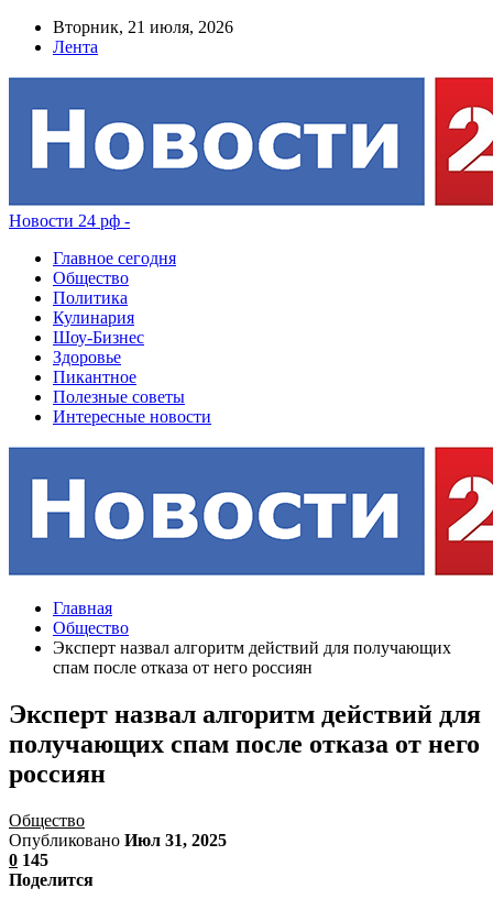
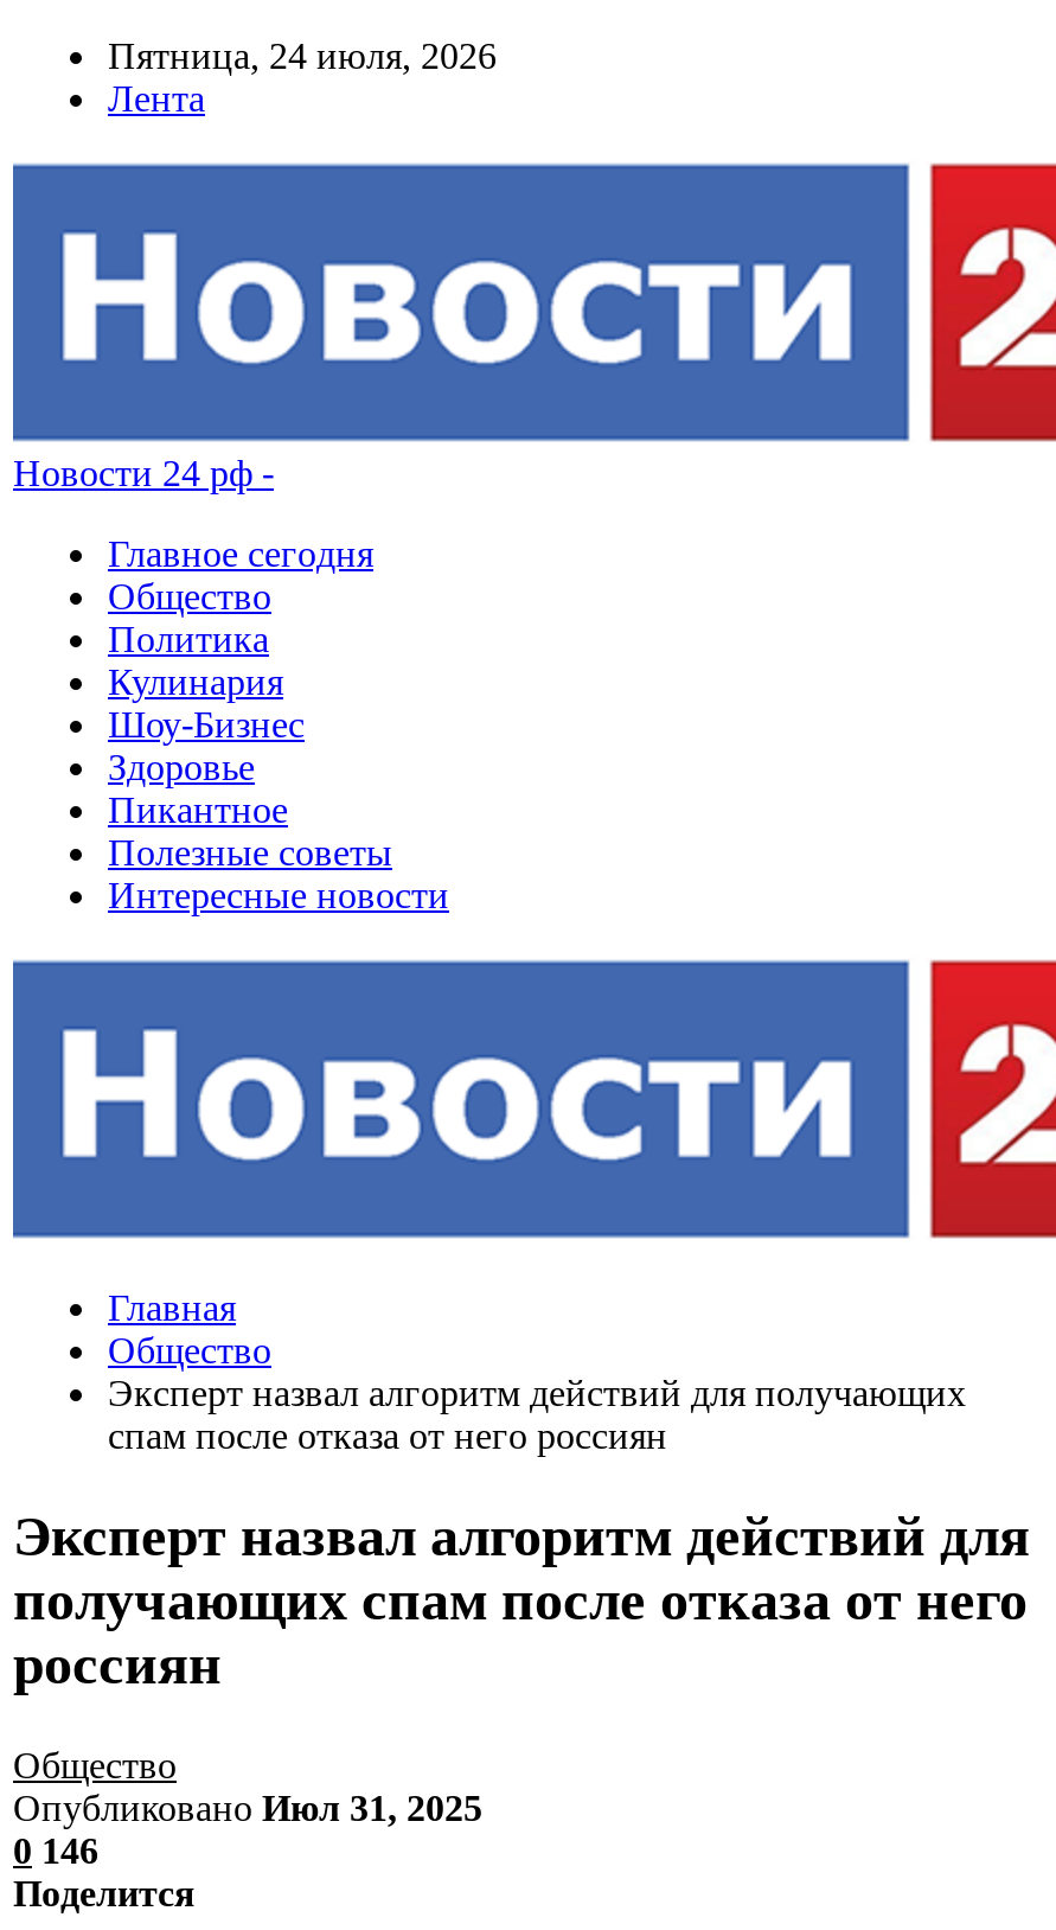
[53,18,233,36] Вторник, 21 июля, 2026 -> [108,36,497,76] Пятница, 24 июля, 2026
[9,850,48,869] 0 145 -> [13,1830,98,1870] 0 146

